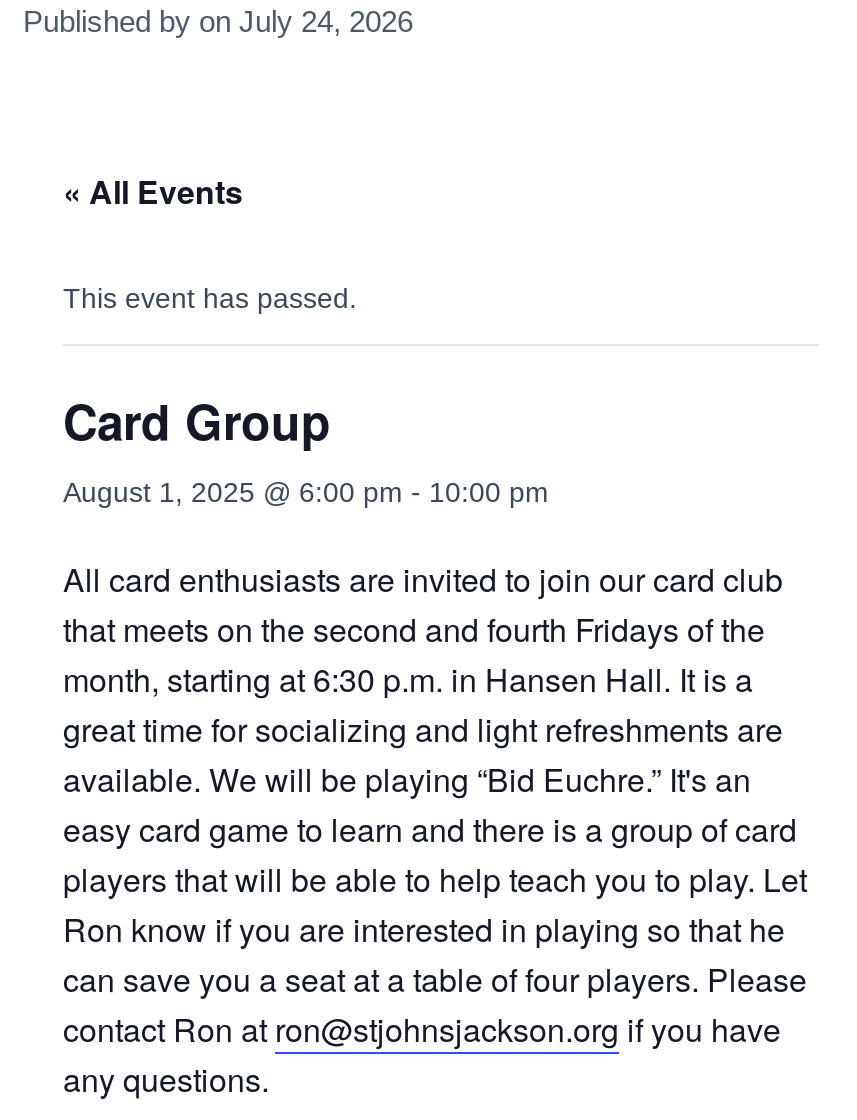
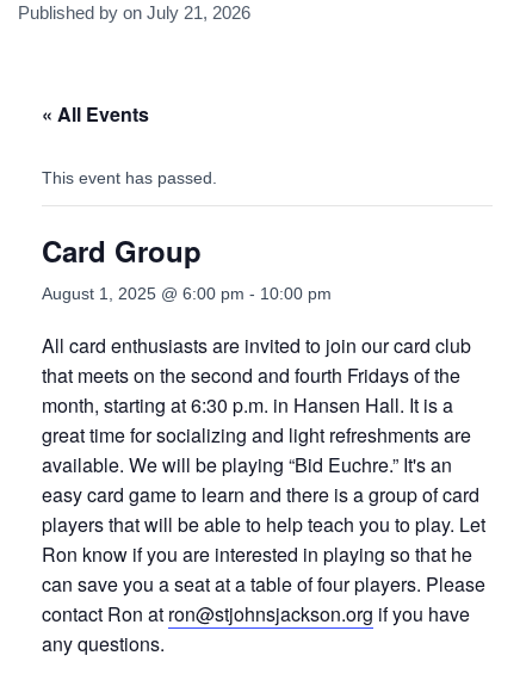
[23,4,413,38] Published by on July 24, 2026 -> [18,2,250,23] Published by on July 21, 2026

